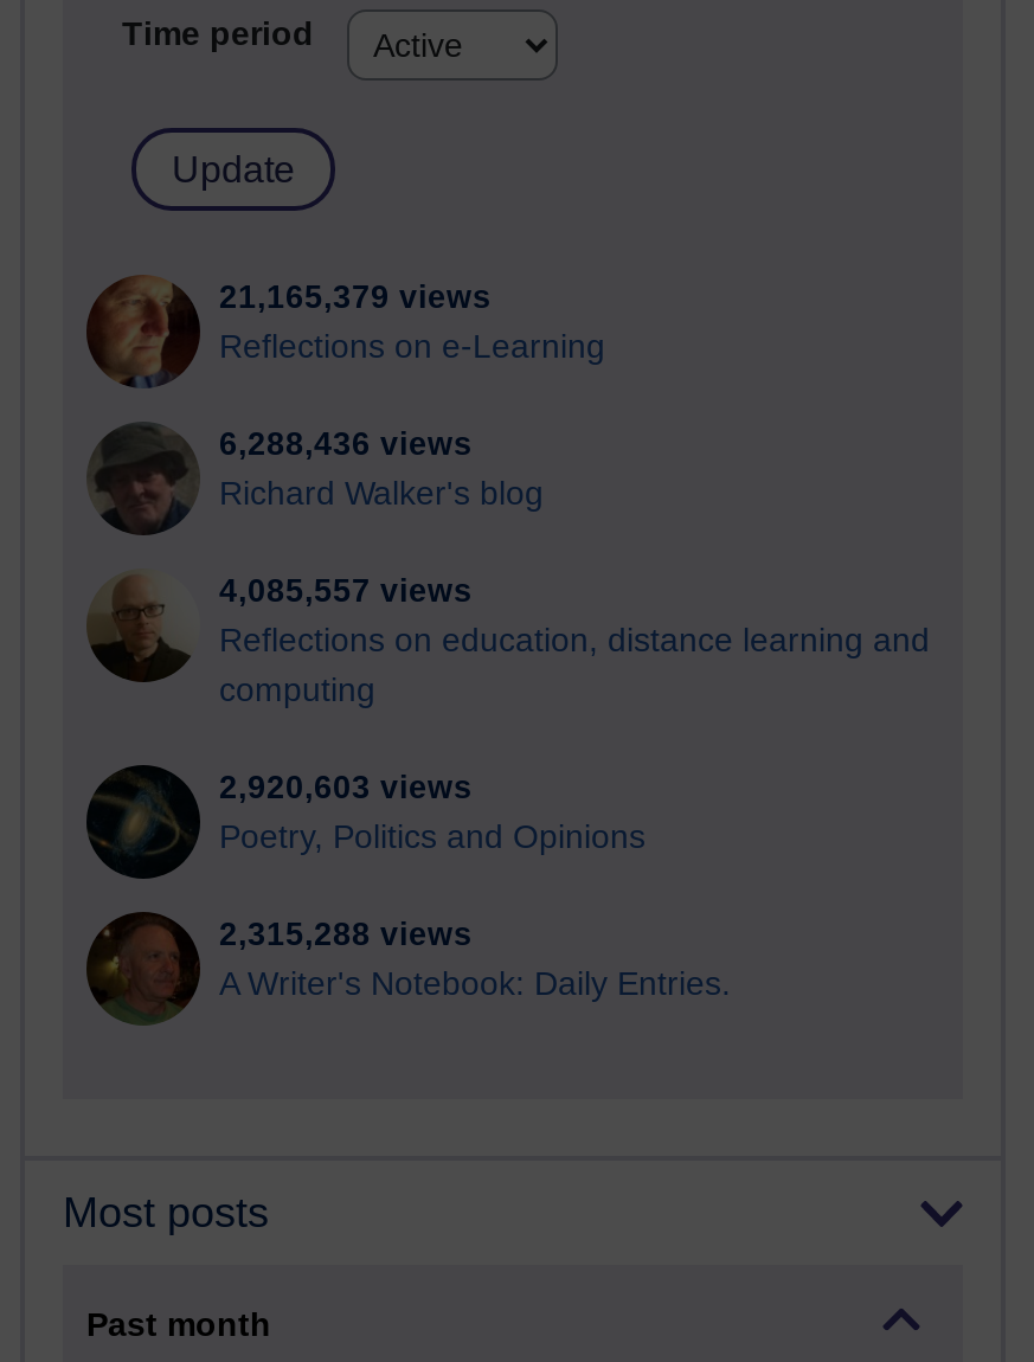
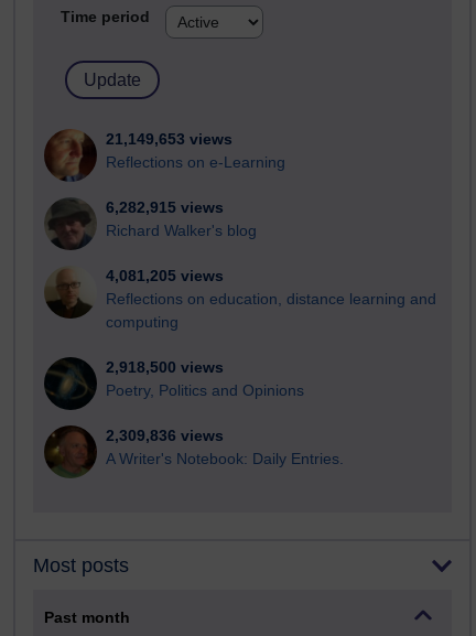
[219,280,492,316] 21,165,379 views -> [106,131,232,148] 21,149,653 views
[219,427,473,463] 6,288,436 views -> [106,200,224,216] 6,282,915 views
[219,574,473,609] 4,085,557 views -> [106,268,224,285] 4,081,205 views
[219,771,473,806] 2,920,603 views -> [106,360,224,376] 2,918,500 views
[219,917,473,953] 2,315,288 views -> [106,428,224,445] 2,309,836 views

